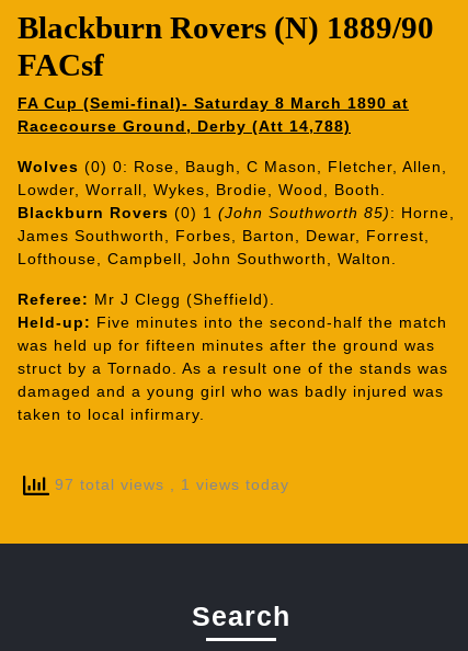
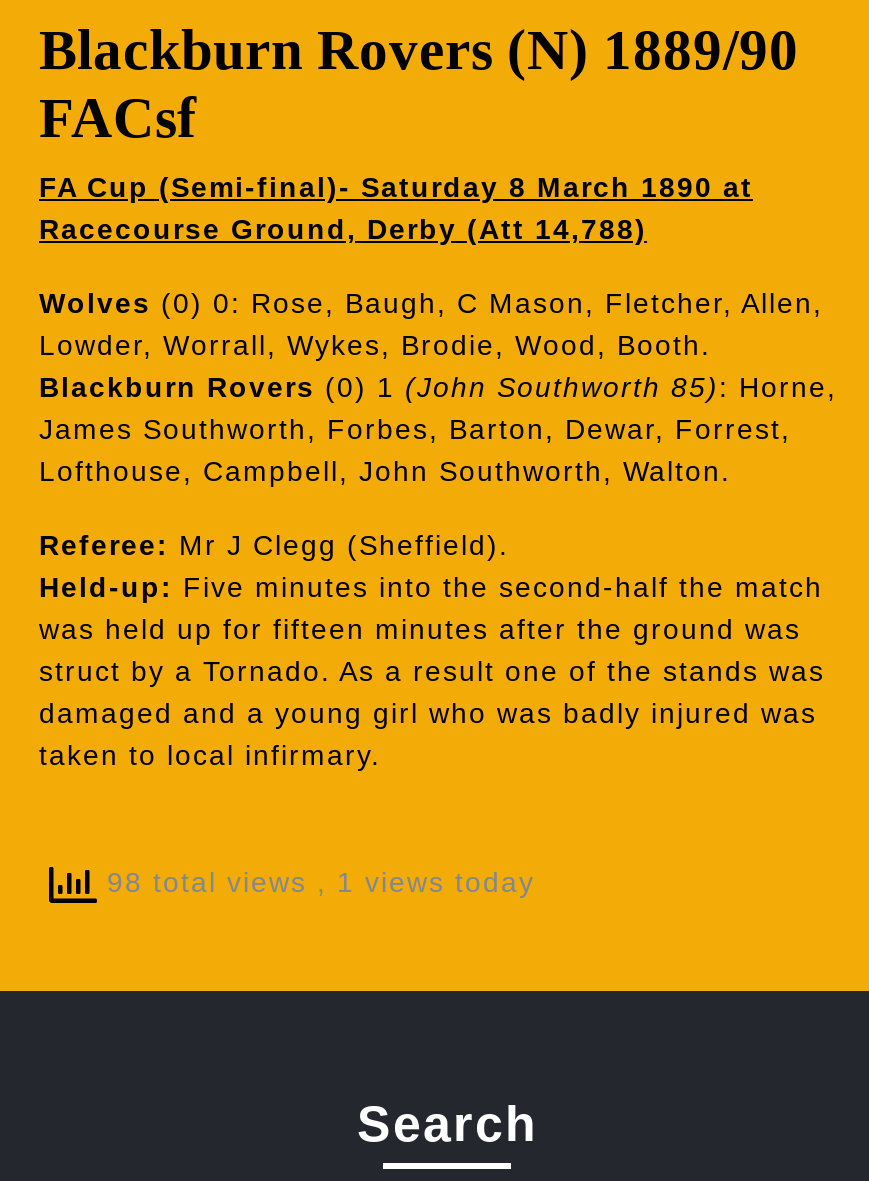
[49,475,289,493] 97 total views, 1 views today -> [97,866,535,898] 98 total views, 1 views today

